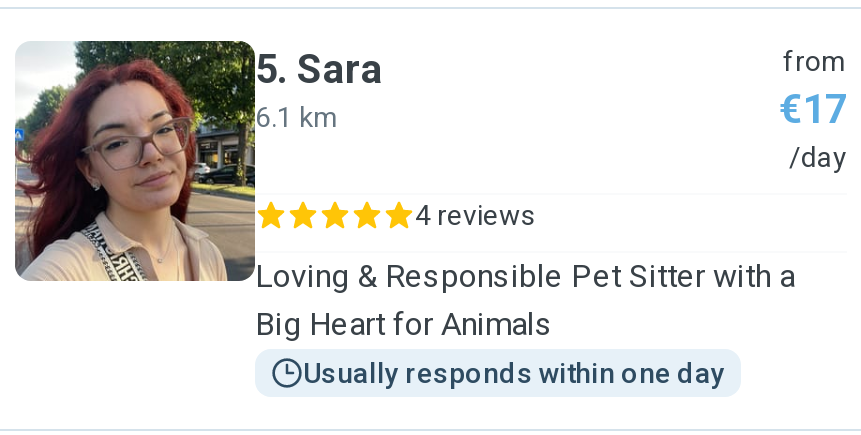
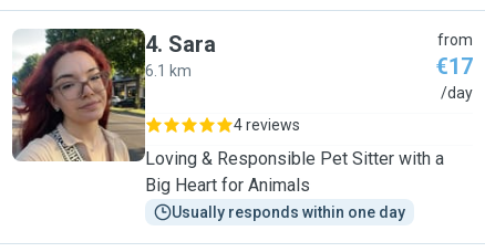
[255,45,383,93] 5. Sara -> [145,31,216,57] 4. Sara

